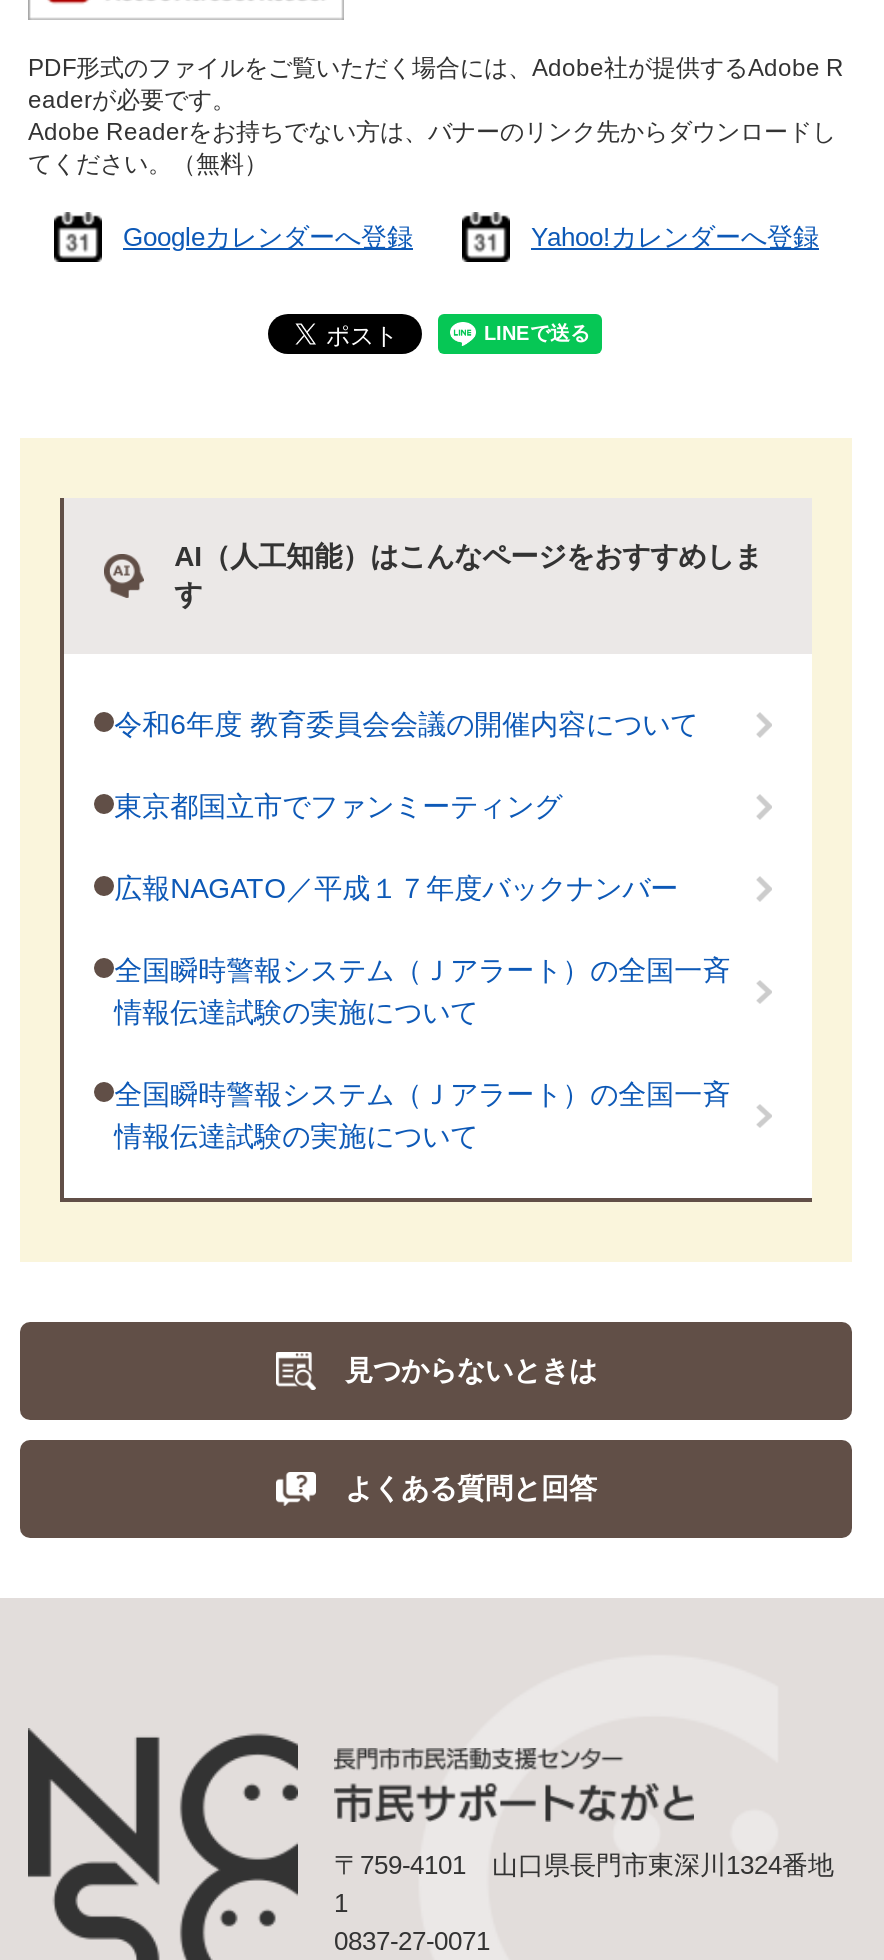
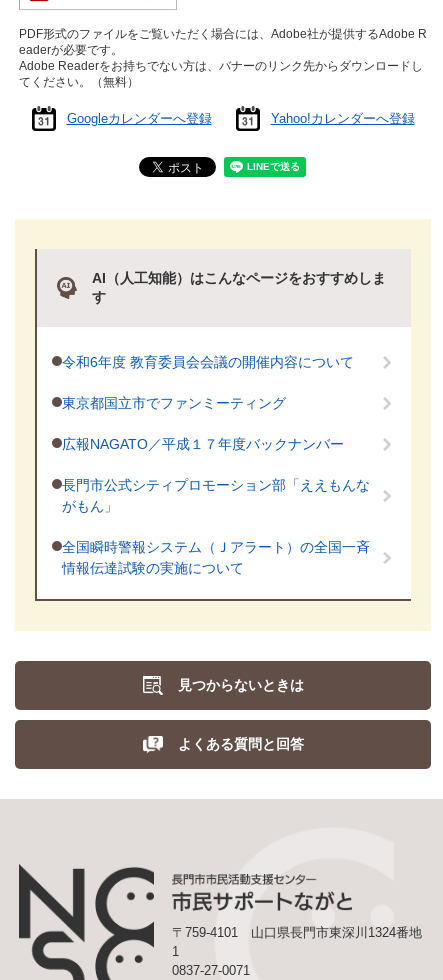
[114,954,730,1028] 全国瞬時警報システム（Ｊアラート）の全国一斉 | 情報伝達試験の実施について -> [62,477,370,514] 長門市公式シティプロモーション部「ええもんな | がもん」

